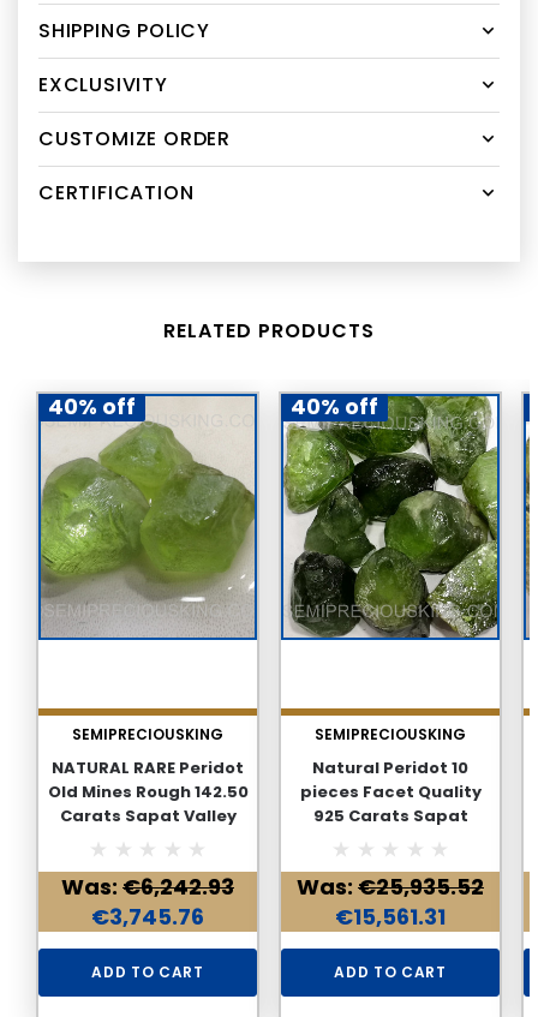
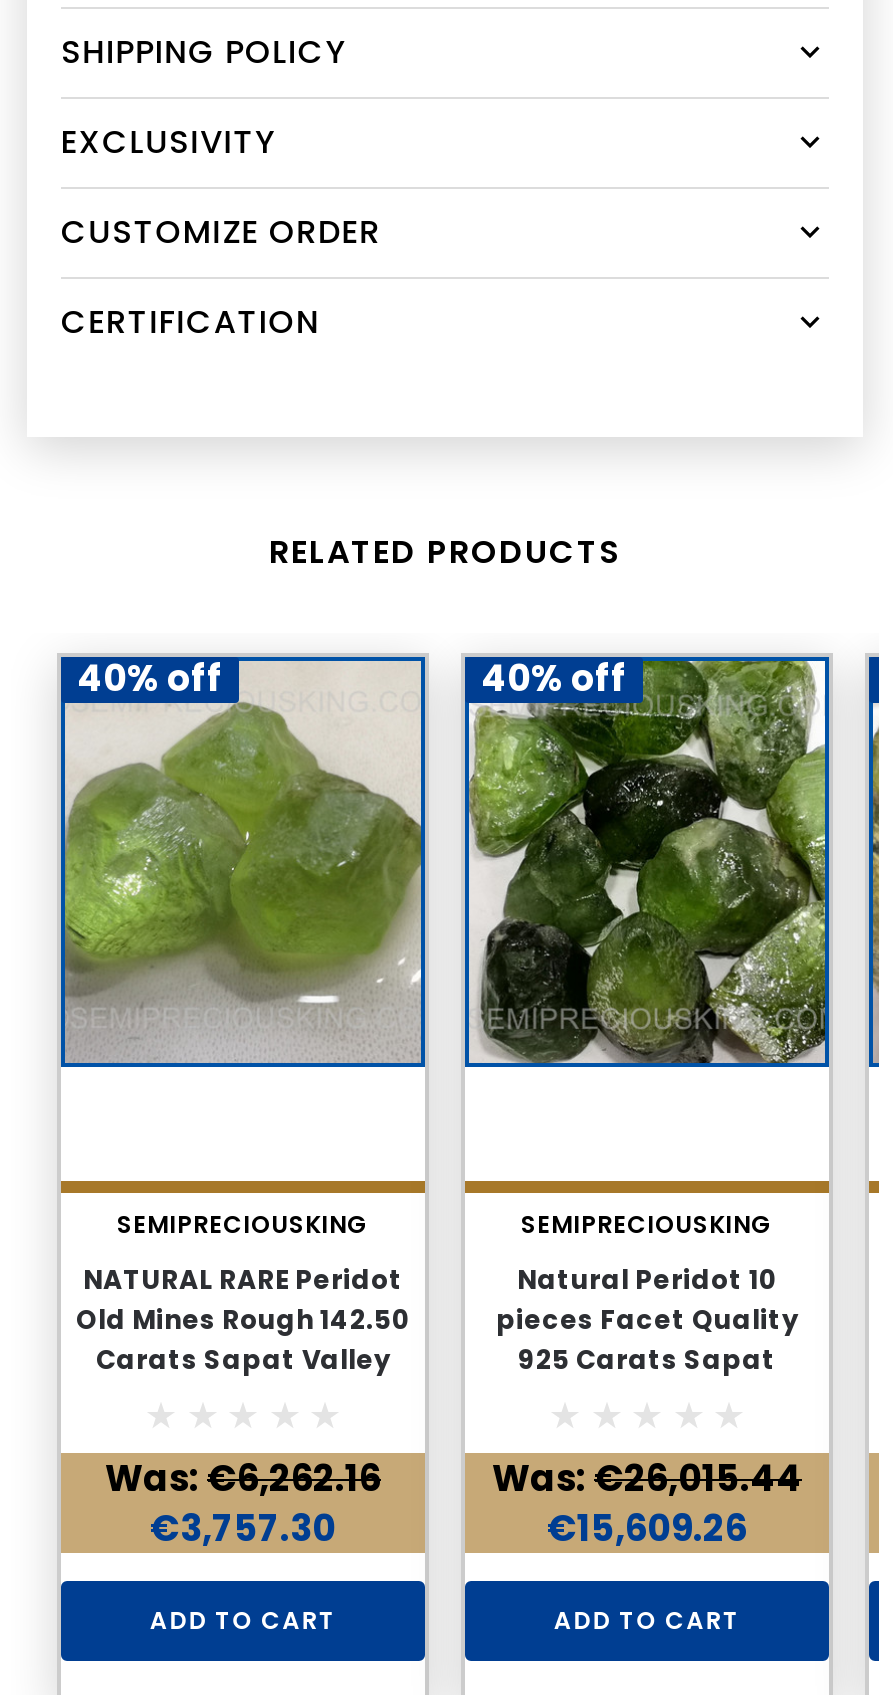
[61,872,234,902] Was: €6,242.93 -> [105,1453,381,1503] Was: €6,262.16
[297,872,484,902] Was: €25,935.52 -> [492,1453,802,1503] Was: €26,015.44
[91,902,204,932] €3,745.76 -> [150,1503,336,1553] €3,757.30
[335,902,446,932] €15,561.31 -> [547,1503,747,1553] €15,609.26

